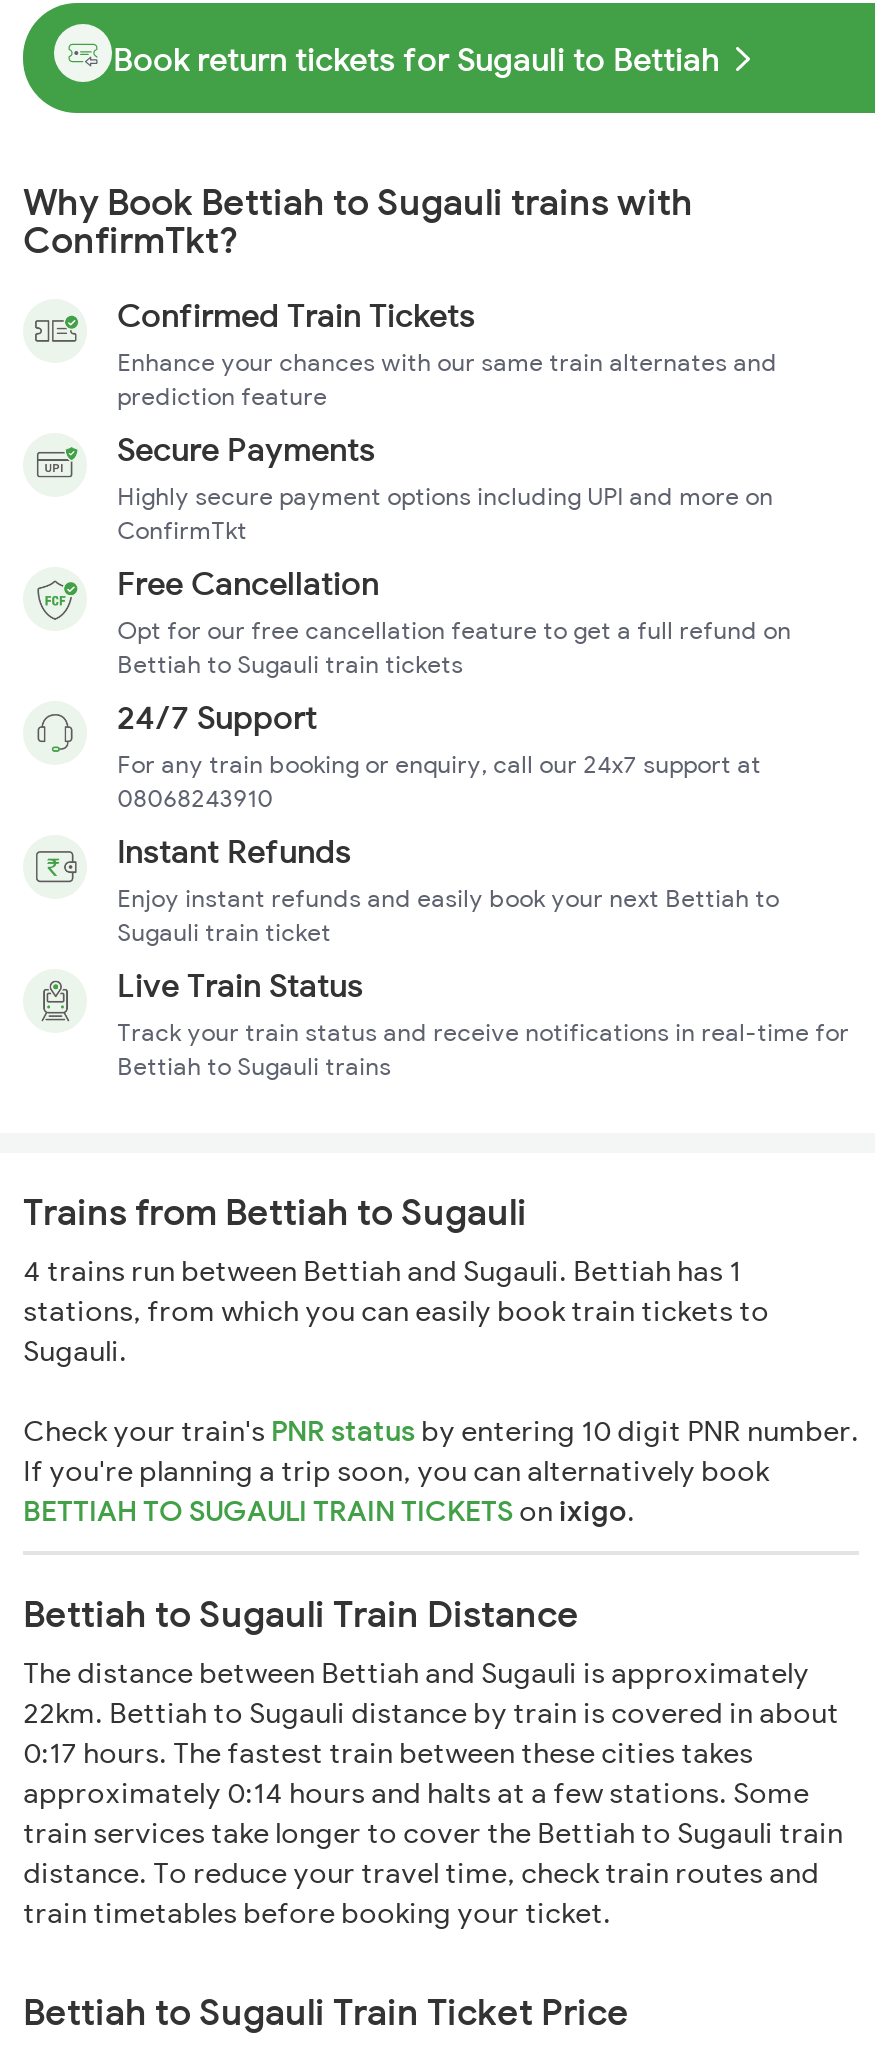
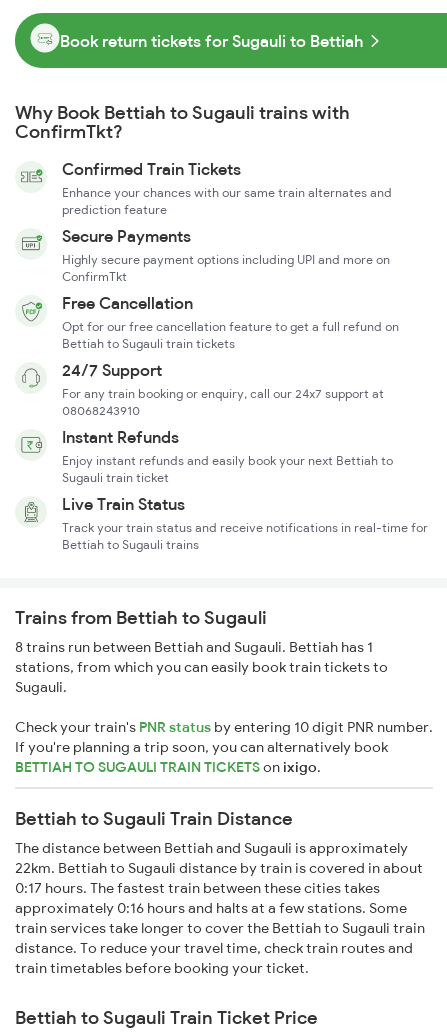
[23,1253,741,1289] 4 trains run between Bettiah and Sugauli. Bettiah has 1 -> [15,638,373,656] 8 trains run between Bettiah and Sugauli. Bettiah has 1
[23,1775,809,1811] approximately 0:14 hours and halts at a few stations. Some -> [15,899,407,917] approximately 0:16 hours and halts at a few stations. Some

